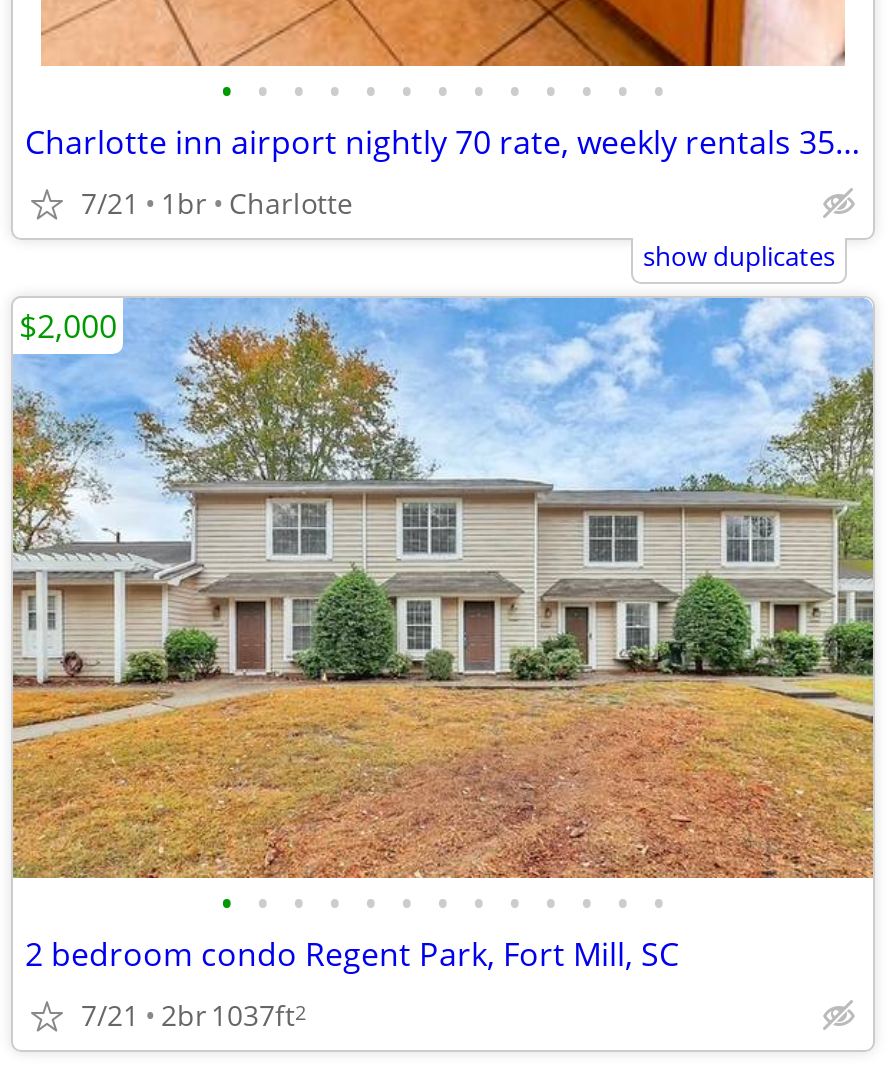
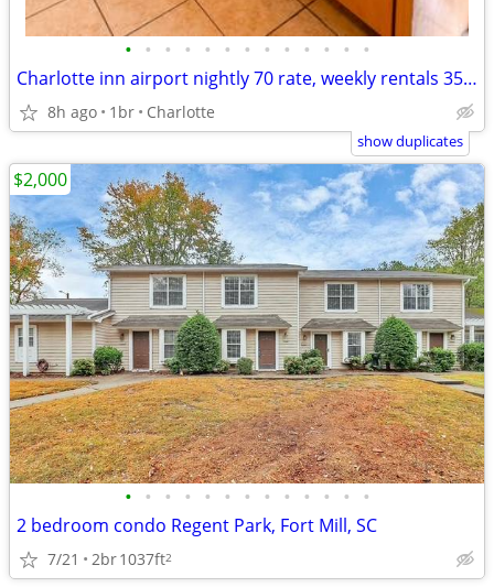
[81,184,353,222] 7/21 1br Charlotte -> [47,101,215,122] 8h ago 1br Charlotte

